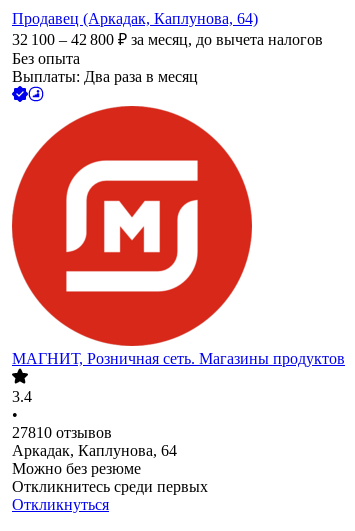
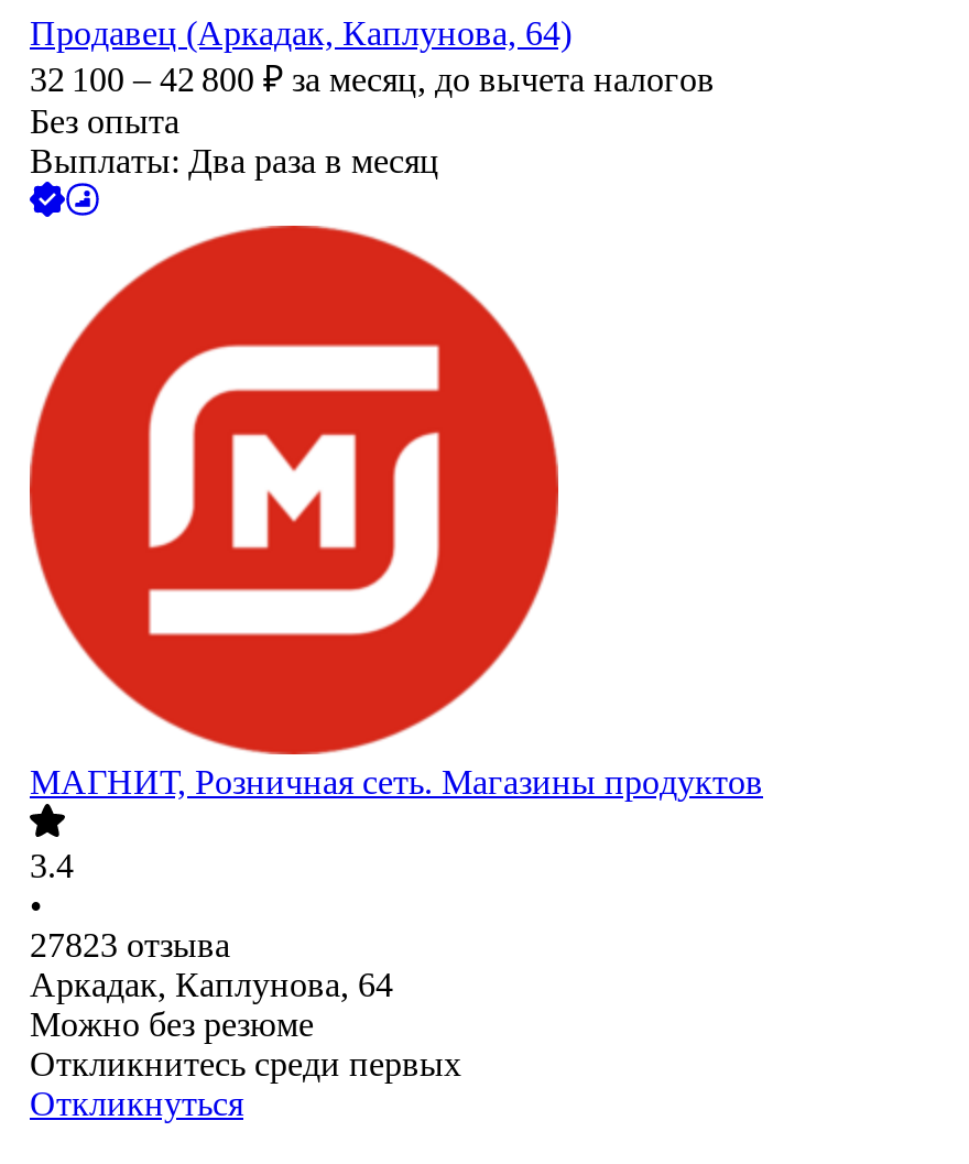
[12,424,112,441] 27810 отзывов -> [30,927,230,965] 27823 отзыва

